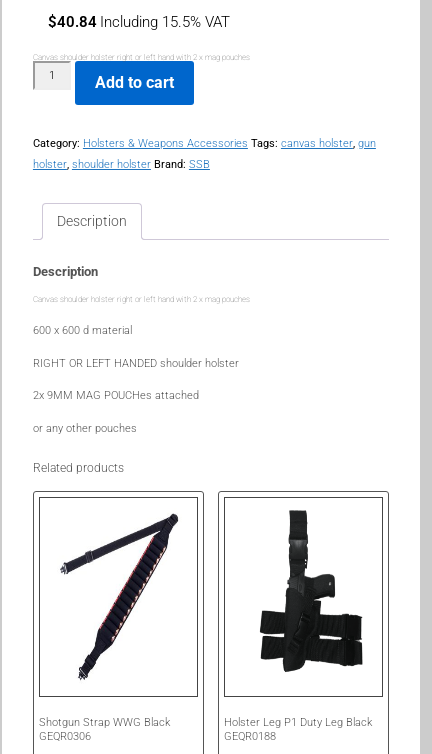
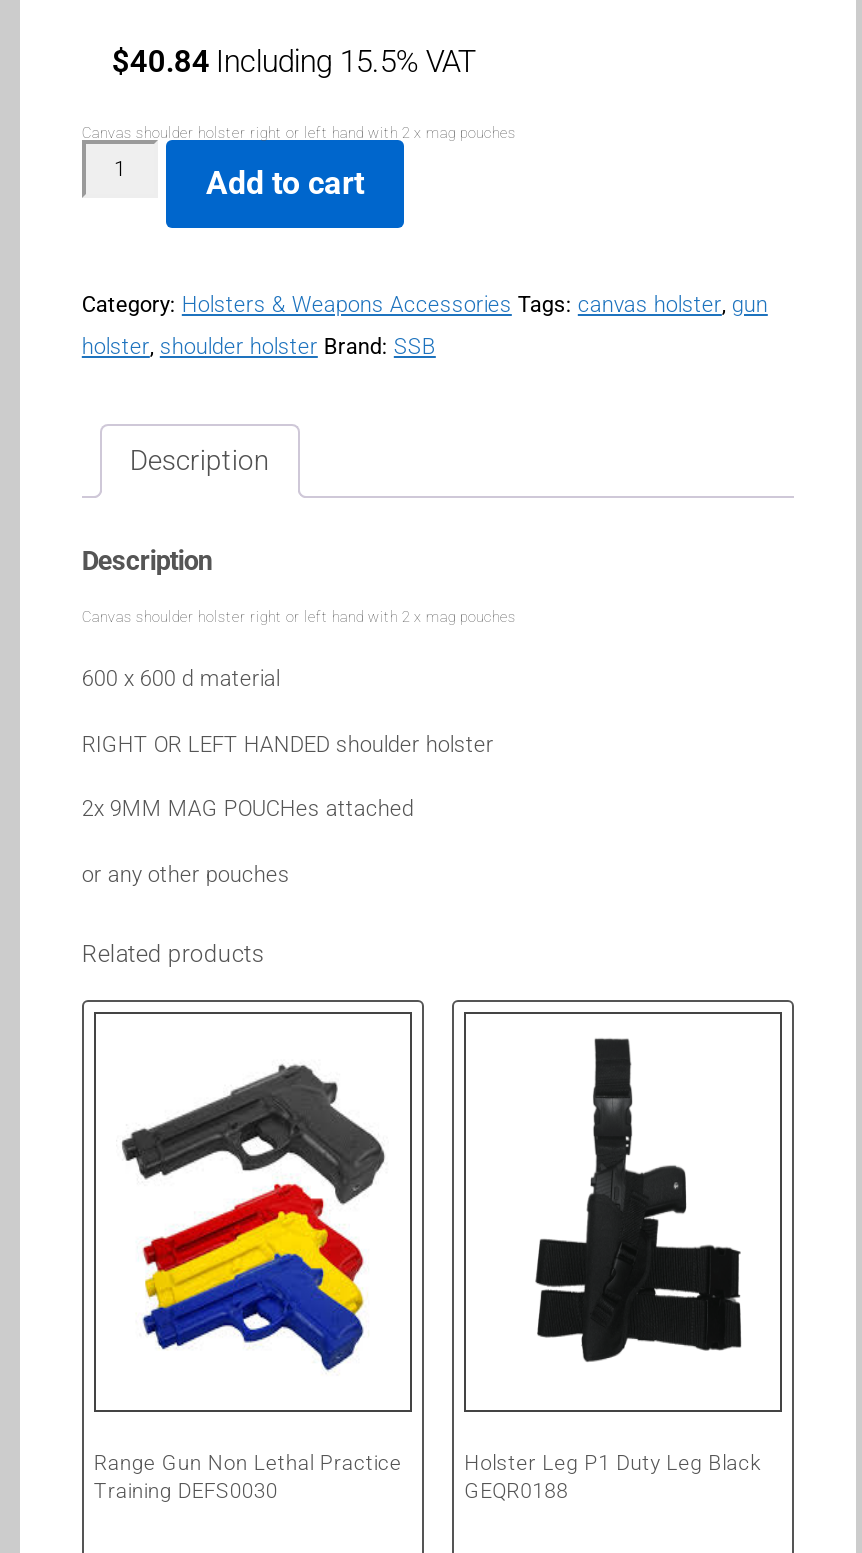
[39,513,184,743] [image] | Shotgun Strap WWG Black | GEQR0306 -> [94,1046,402,1504] [image] | Range Gun Non Lethal Practice | Training DEFS0030

